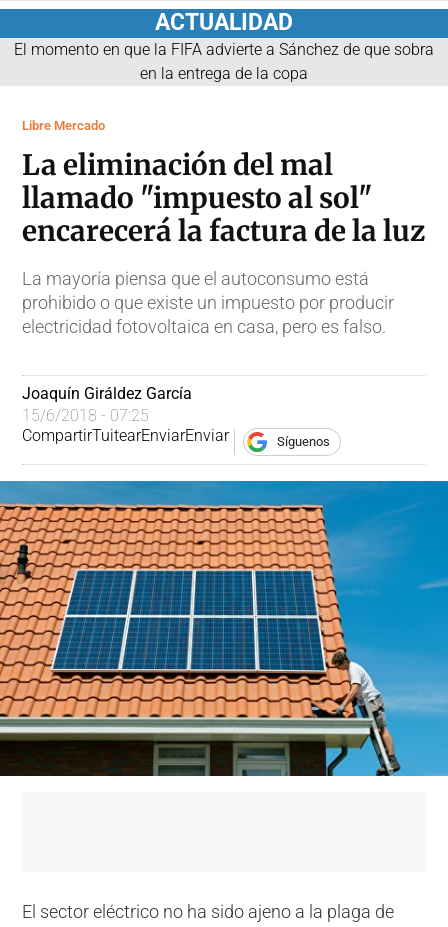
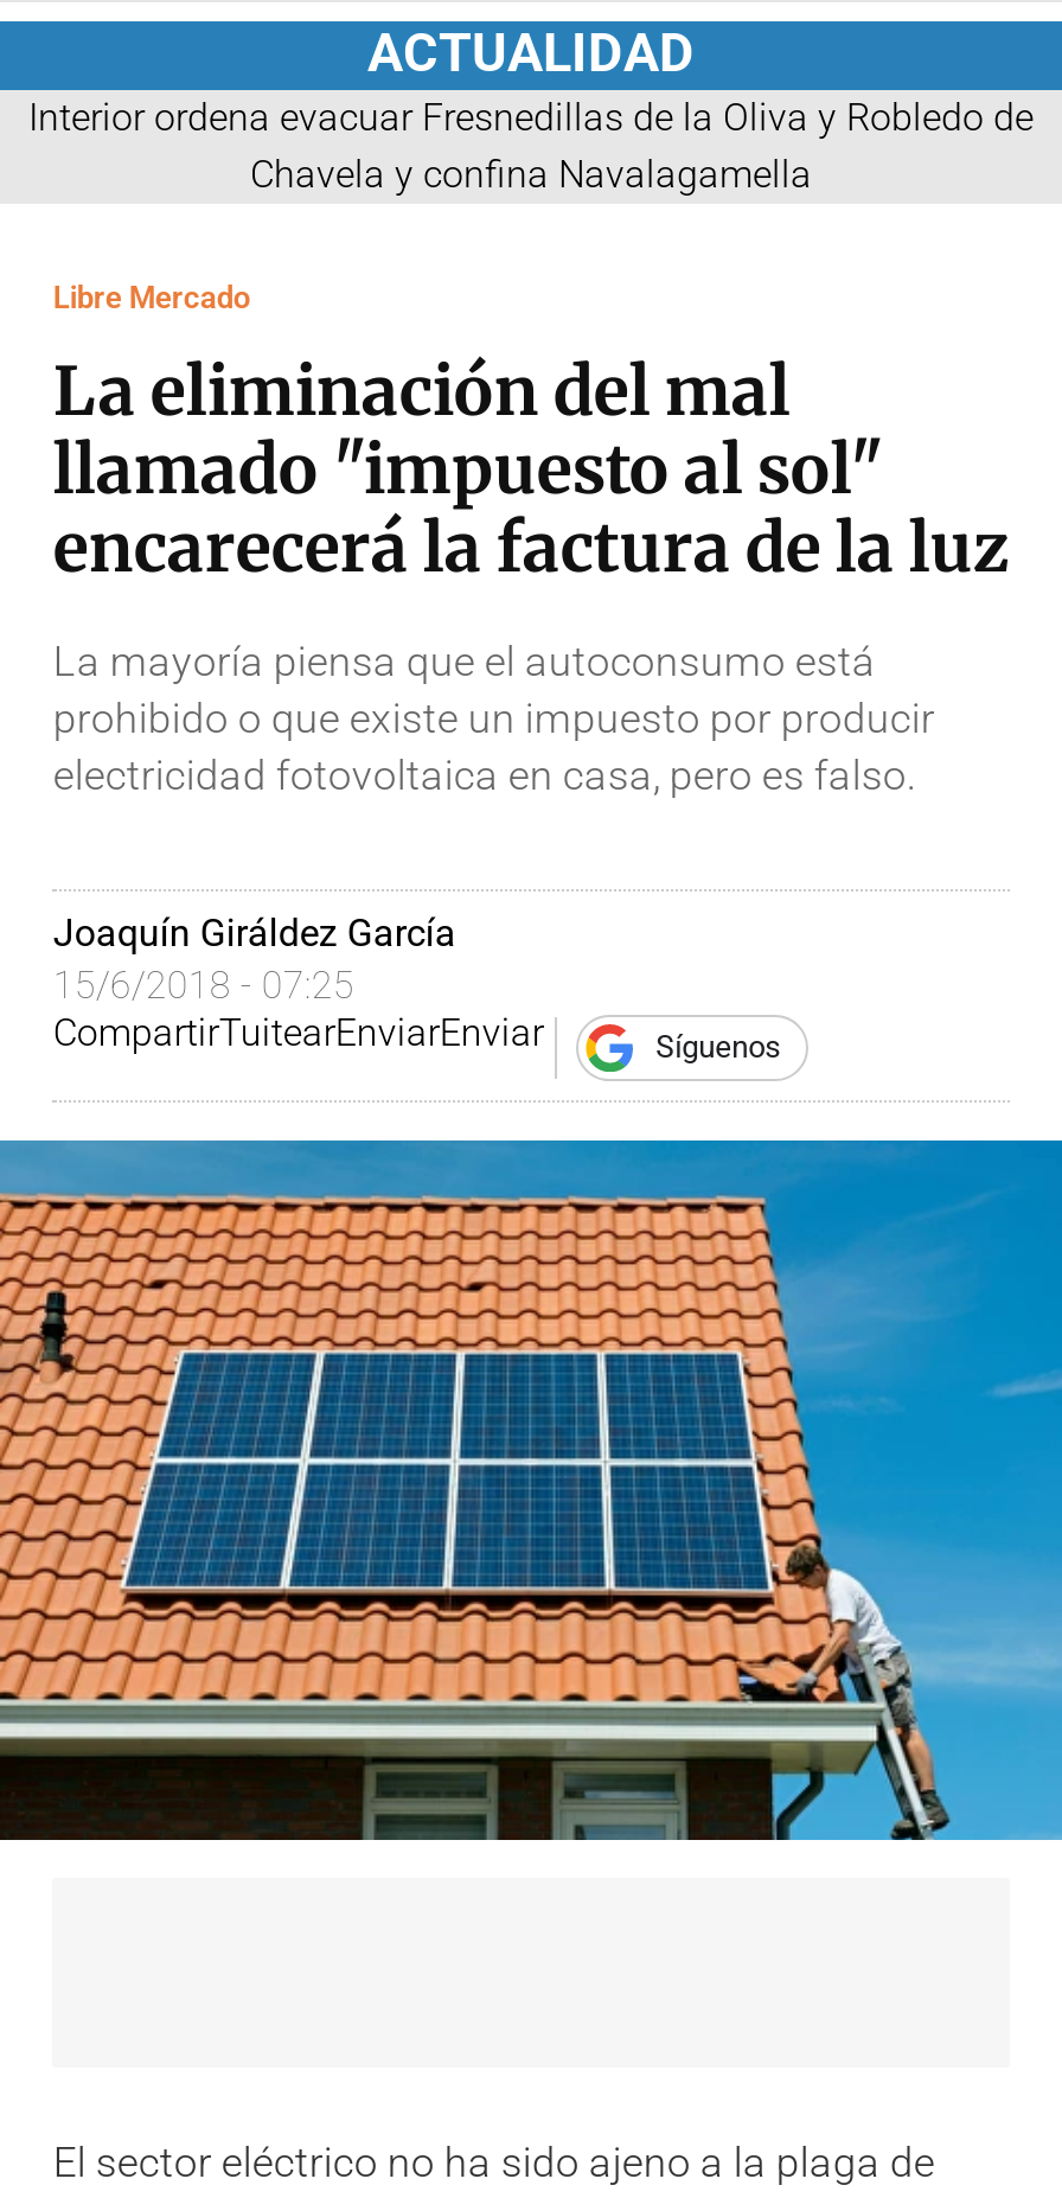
[14,40,434,83] El momento en que la FIFA advierte a Sánchez de que sobra | en la entrega de la copa -> [28,94,1034,196] Interior ordena evacuar Fresnedillas de la Oliva y Robledo de | Chavela y confina Navalagamella

